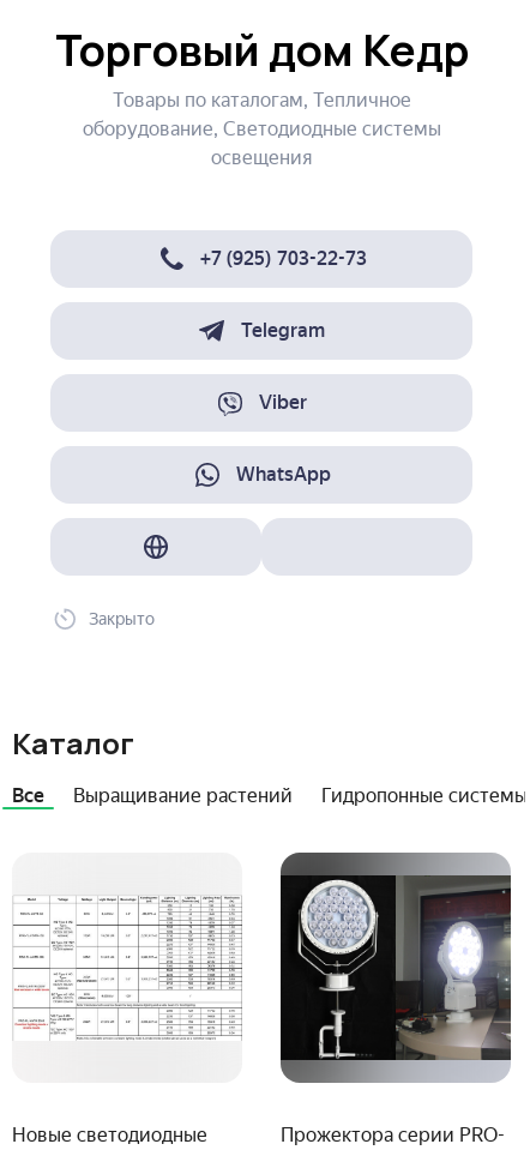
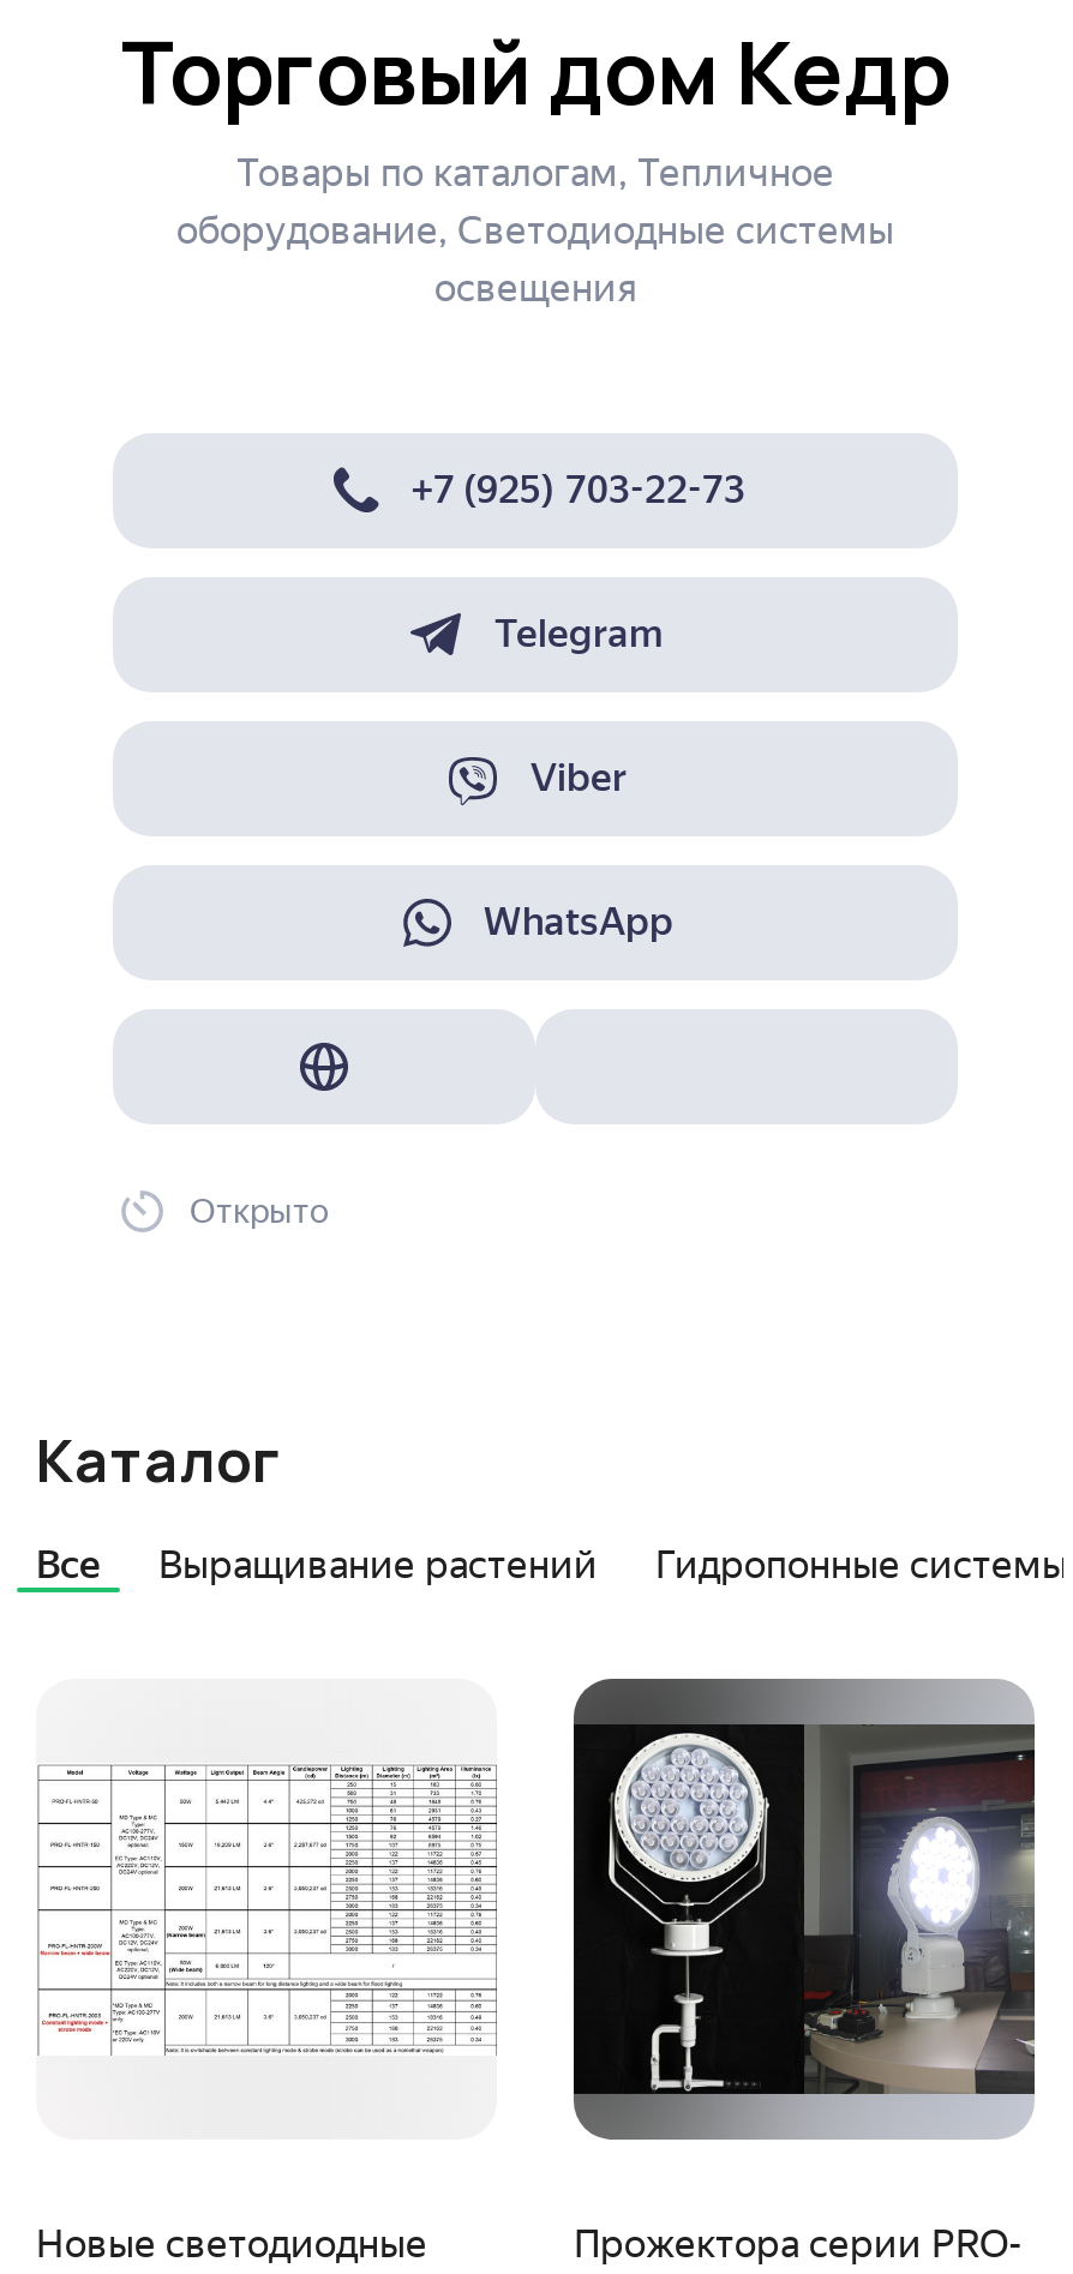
[89,609,155,628] Закрыто -> [190,1192,329,1230] Открыто

